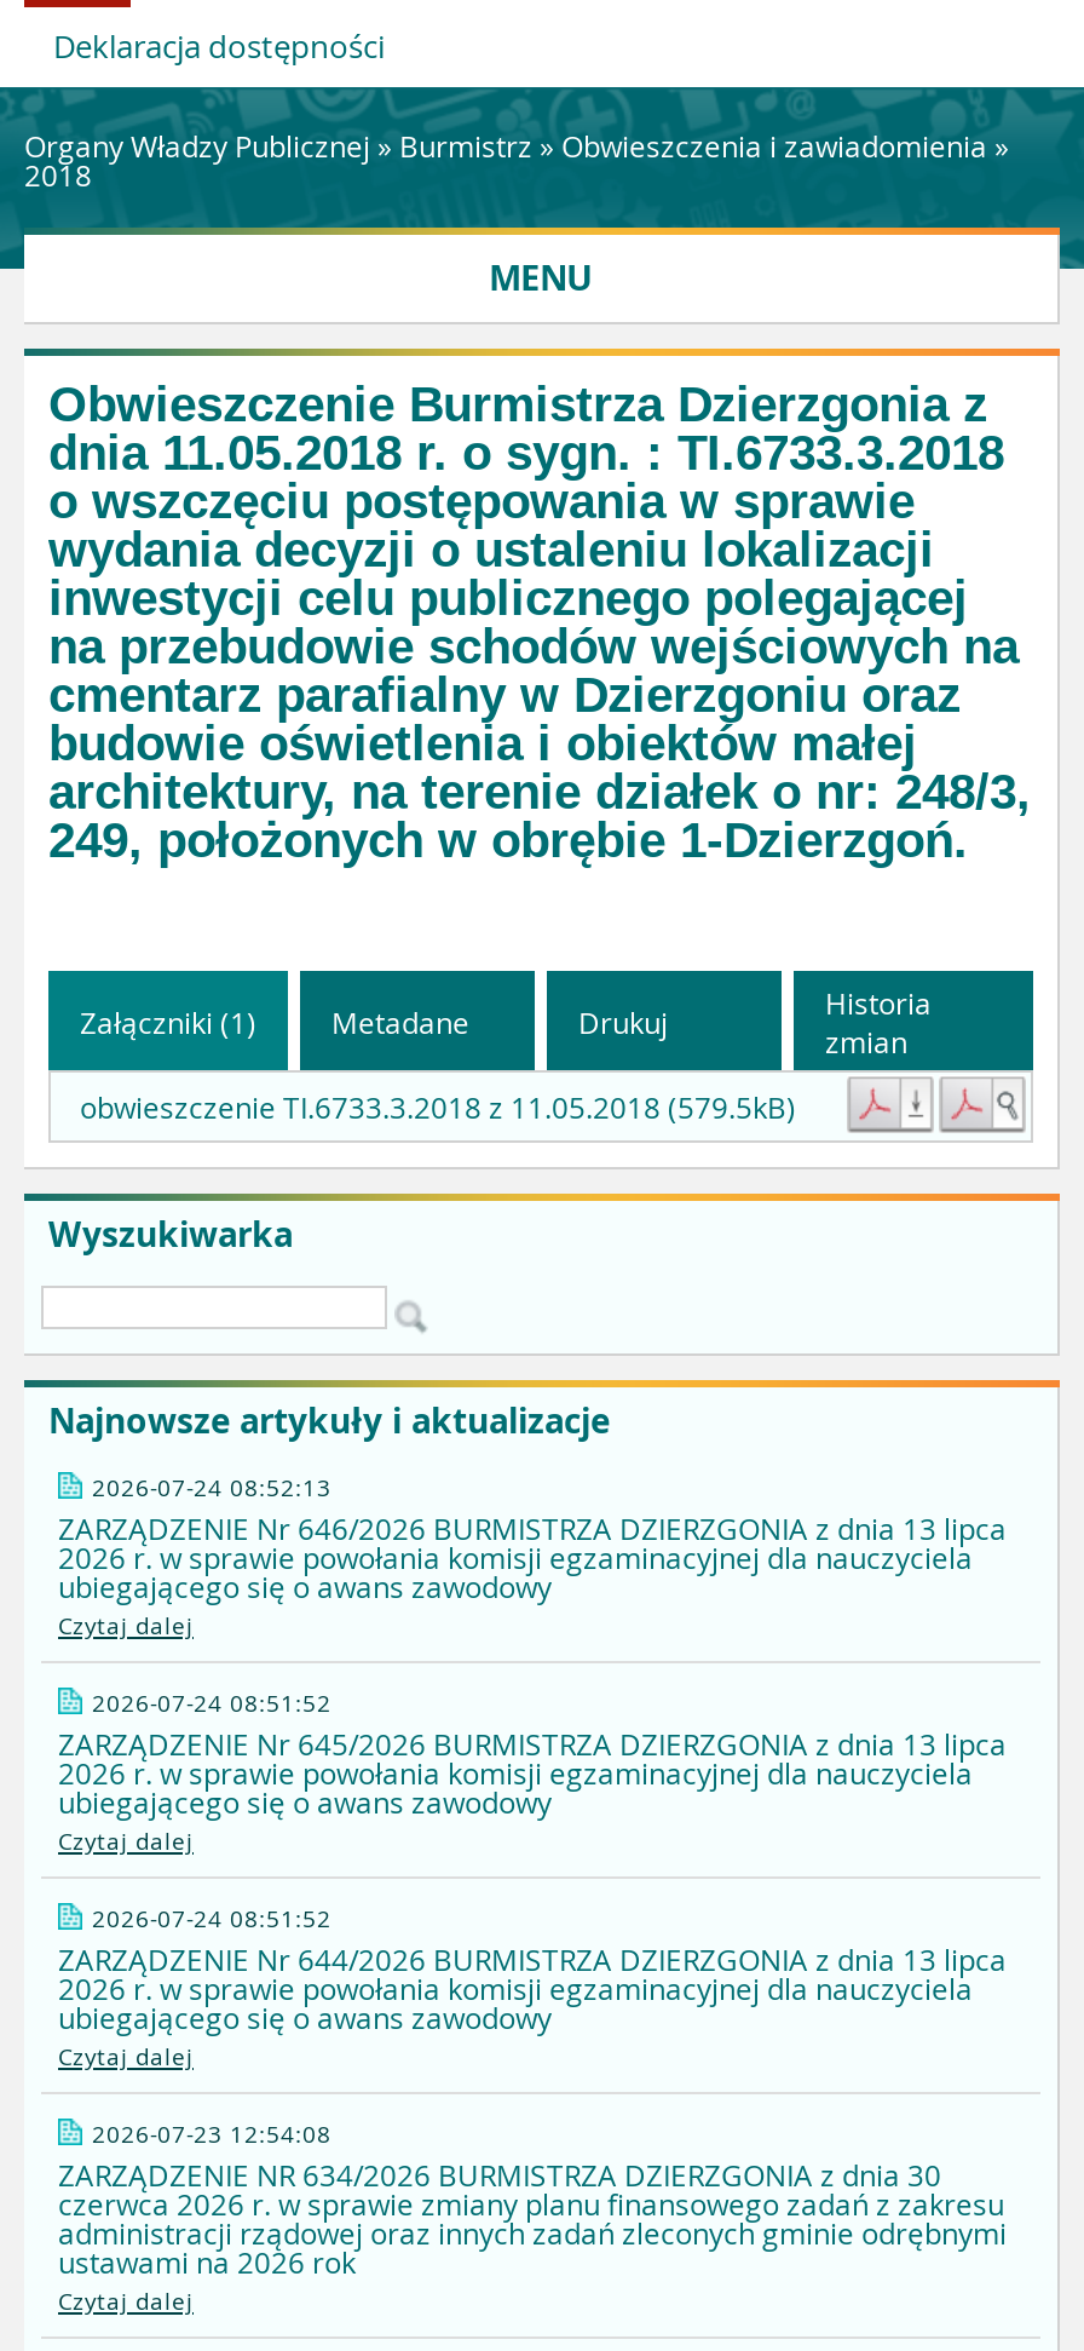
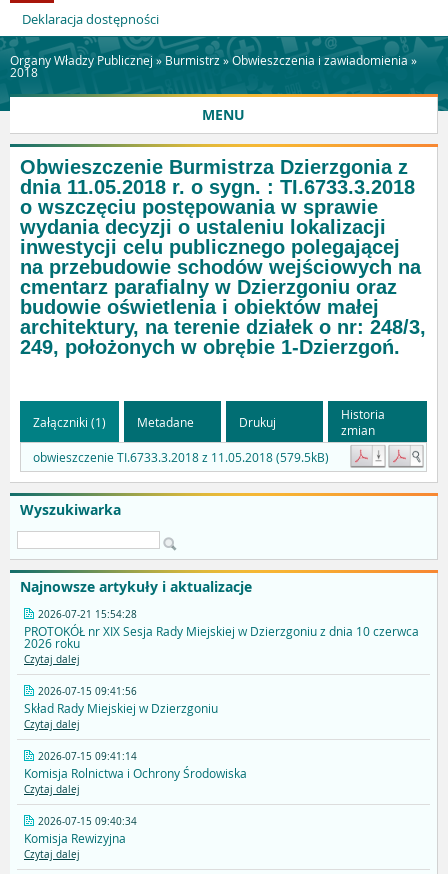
[58,1473,1007,1606] 2026-07-24 08:52:13 | ZARZĄDZENIE Nr 646/2026 BURMISTRZA DZIERZGONIA z dnia 13 lipca | 2026 r. w sprawie powołania komisji egzaminacyjnej dla nauczyciela | ubiegającego się o awans zawodowy -> [24,608,419,651] 2026-07-21 15:54:28 | PROTOKÓŁ nr XIX Sesja Rady Miejskiej w Dzierzgoniu z dnia 10 czerwca | 2026 roku
[58,1689,1007,1822] 2026-07-24 08:51:52 | ZARZĄDZENIE Nr 645/2026 BURMISTRZA DZIERZGONIA z dnia 13 lipca | 2026 r. w sprawie powołania komisji egzaminacyjnej dla nauczyciela | ubiegającego się o awans zawodowy -> [24,685,218,716] 2026-07-15 09:41:56 | Skład Rady Miejskiej w Dzierzgoniu
[58,1904,1007,2037] 2026-07-24 08:51:52 | ZARZĄDZENIE Nr 644/2026 BURMISTRZA DZIERZGONIA z dnia 13 lipca | 2026 r. w sprawie powołania komisji egzaminacyjnej dla nauczyciela | ubiegającego się o awans zawodowy -> [24,750,247,781] 2026-07-15 09:41:14 | Komisja Rolnictwa i Ochrony Środowiska
[58,2120,1007,2282] 2026-07-23 12:54:08 | ZARZĄDZENIE NR 634/2026 BURMISTRZA DZIERZGONIA z dnia 30 | czerwca 2026 r. w sprawie zmiany planu finansowego zadań z zakresu | administracji rządowej oraz innych zadań zleconych gminie odrębnymi | ustawami na 2026 rok -> [24,815,137,846] 2026-07-15 09:40:34 | Komisja Rewizyjna

